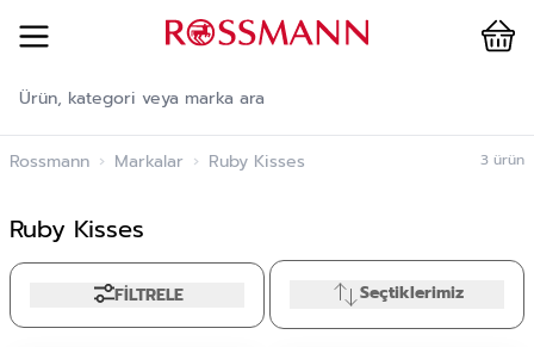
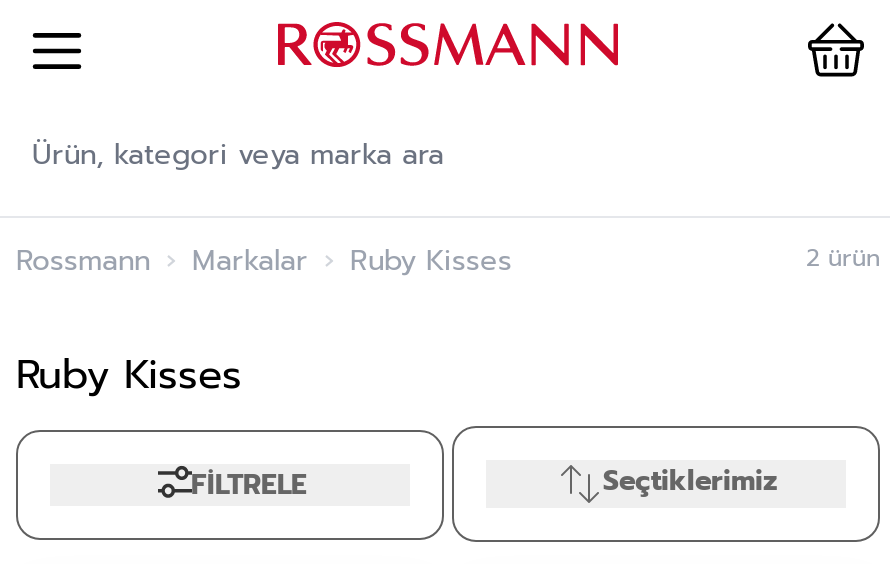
[480,149,524,171] 3 ürün -> [806,240,880,276] 2 ürün

